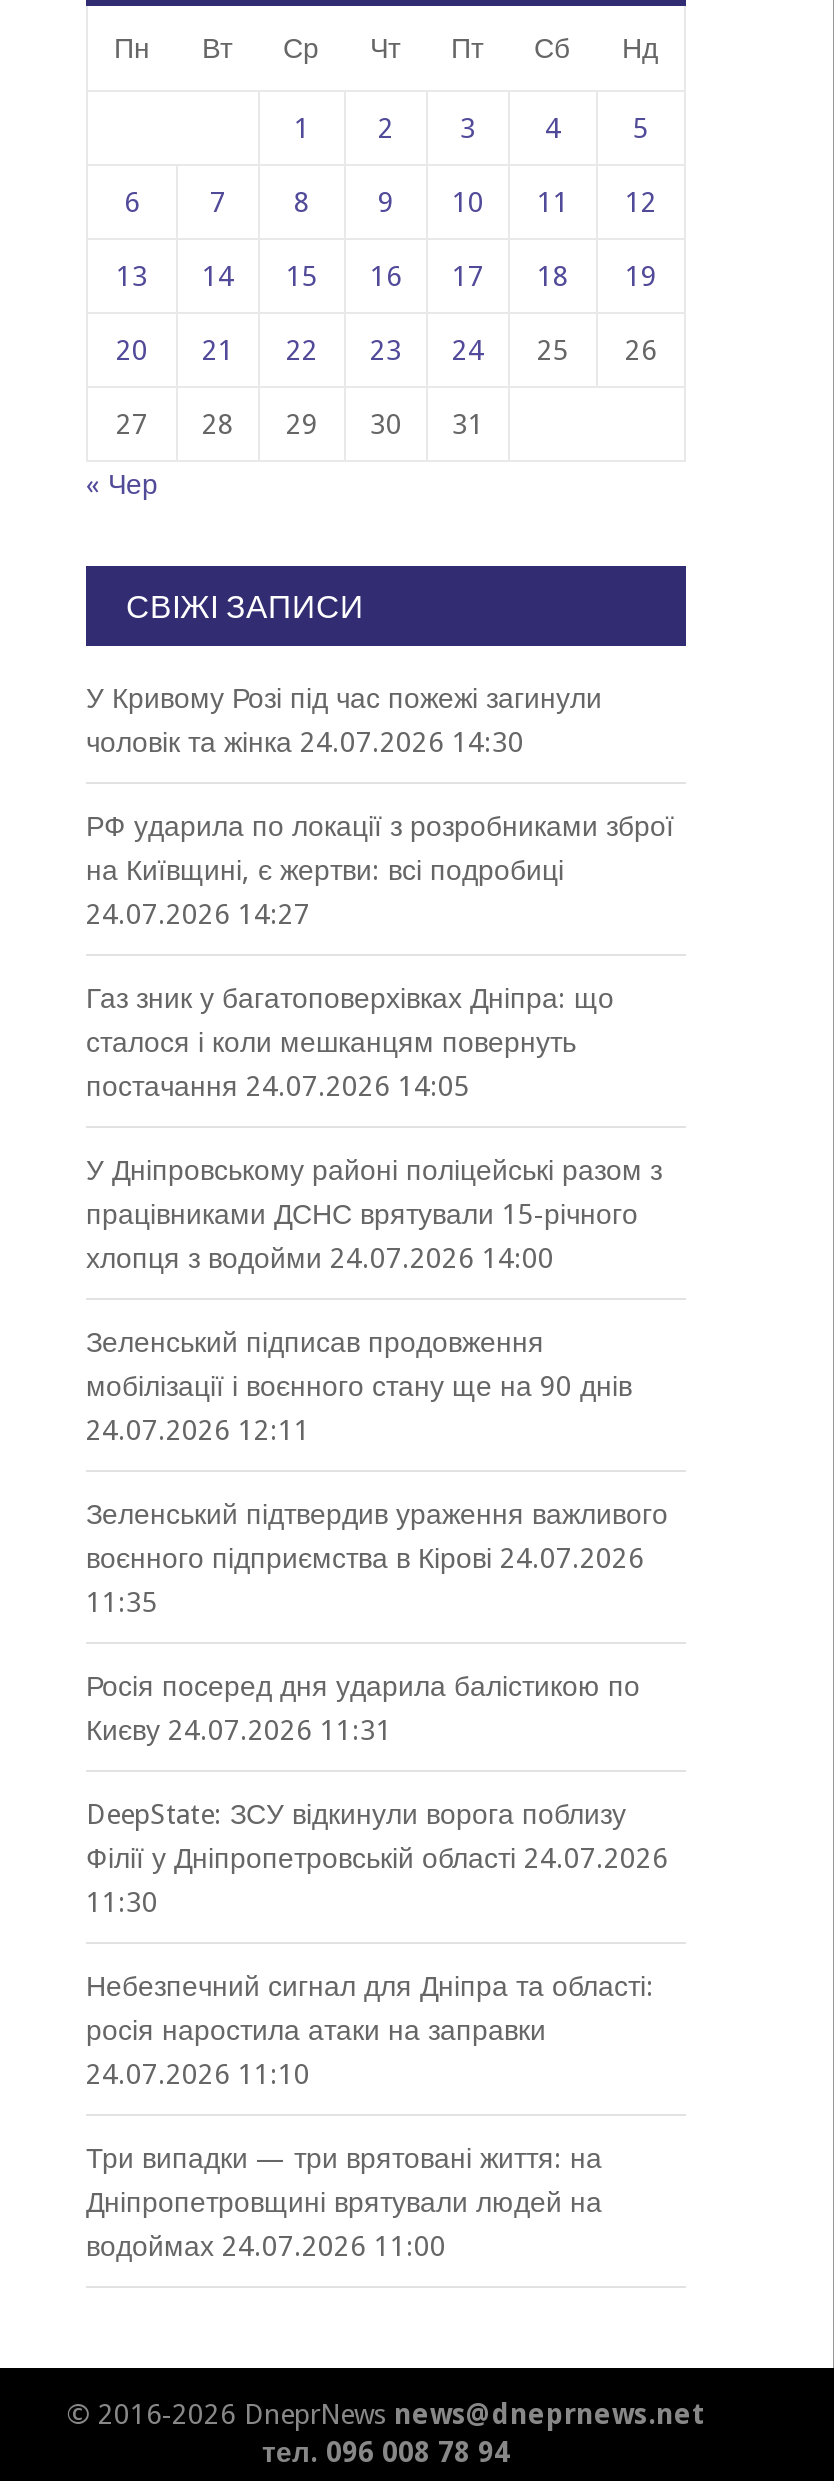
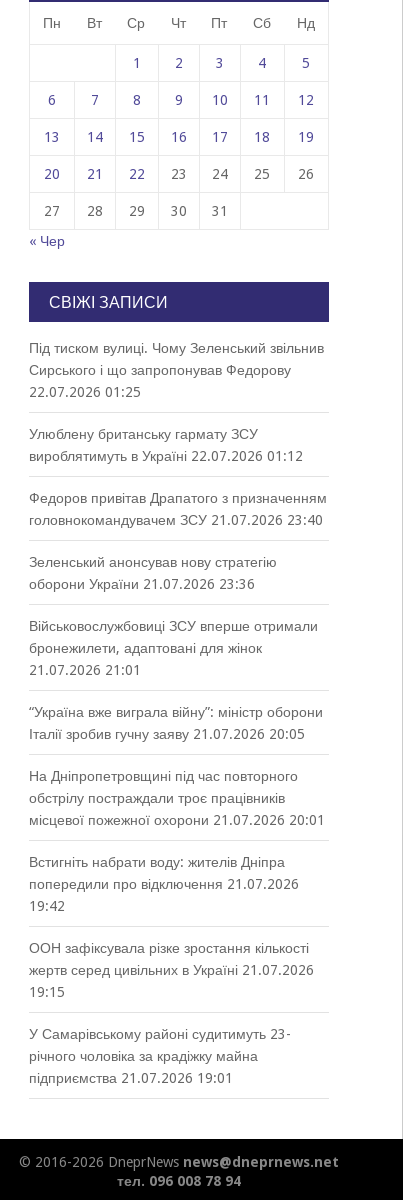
[86,683,602,759] У Кривому Розі під час пожежі загинули | чоловік та жінка 24.07.2026 14:30 -> [29,340,324,400] Під тиском вулиці. Чому Зеленський звільнив | Сирського і що запропонував Федорову | 22.07.2026 01:25
[86,811,674,931] РФ ударила по локації з розробниками зброї | на Київщині, є жертви: всі подробиці | 24.07.2026 14:27 -> [29,426,303,464] Улюблену британську гармату ЗСУ | вироблятимуть в Україні 22.07.2026 01:12
[86,983,614,1103] Газ зник у багатоповерхівках Дніпра: що | сталося і коли мешканцям повернуть | постачання 24.07.2026 14:05 -> [29,490,327,528] Федоров привітав Драпатого з призначенням | головнокомандувачем ЗСУ 21.07.2026 23:40
[86,1155,662,1275] У Дніпровському районі поліцейські разом з | працівниками ДСНС врятували 15-річного | хлопця з водойми 24.07.2026 14:00 -> [29,554,277,592] Зеленський анонсував нову стратегію | оборони України 21.07.2026 23:36
[86,1327,632,1447] Зеленський підписав продовження | мобілізації і воєнного стану ще на 90 днів | 24.07.2026 12:11 -> [29,618,318,678] Військовослужбовиці ЗСУ вперше отримали | бронежилети, адаптовані для жінок | 21.07.2026 21:01
[86,1499,668,1619] Зеленський підтвердив ураження важливого | воєнного підприємства в Кірові 24.07.2026 | 11:35 -> [29,704,323,742] “Україна вже виграла війну”: міністр оборони | Італії зробив гучну заяву 21.07.2026 20:05
[86,1671,640,1747] Росія посеред дня ударила балістикою по | Києву 24.07.2026 11:31 -> [29,768,325,828] На Дніпропетровщині під час повторного | обстрілу постраждали троє працівників | місцевої пожежної охорони 21.07.2026 20:01
[86,1799,668,1919] DeepState: ЗСУ відкинули ворога поблизу | Філії у Дніпропетровській області 24.07.2026 | 11:30 -> [29,854,299,914] Встигніть набрати воду: жителів Дніпра | попередили про відключення 21.07.2026 | 19:42
[86,1971,654,2091] Небезпечний сигнал для Дніпра та області: | росія наростила атаки на заправки | 24.07.2026 11:10 -> [29,940,314,1000] ООН зафіксувала різке зростання кількості | жертв серед цивільних в Україні 21.07.2026 | 19:15
[86,2143,602,2263] Три випадки — три врятовані життя: на | Дніпропетровщині врятували людей на | водоймах 24.07.2026 11:00 -> [29,1026,291,1086] У Самарівському районі судитимуть 23- | річного чоловіка за крадіжку майна | підприємства 21.07.2026 19:01

